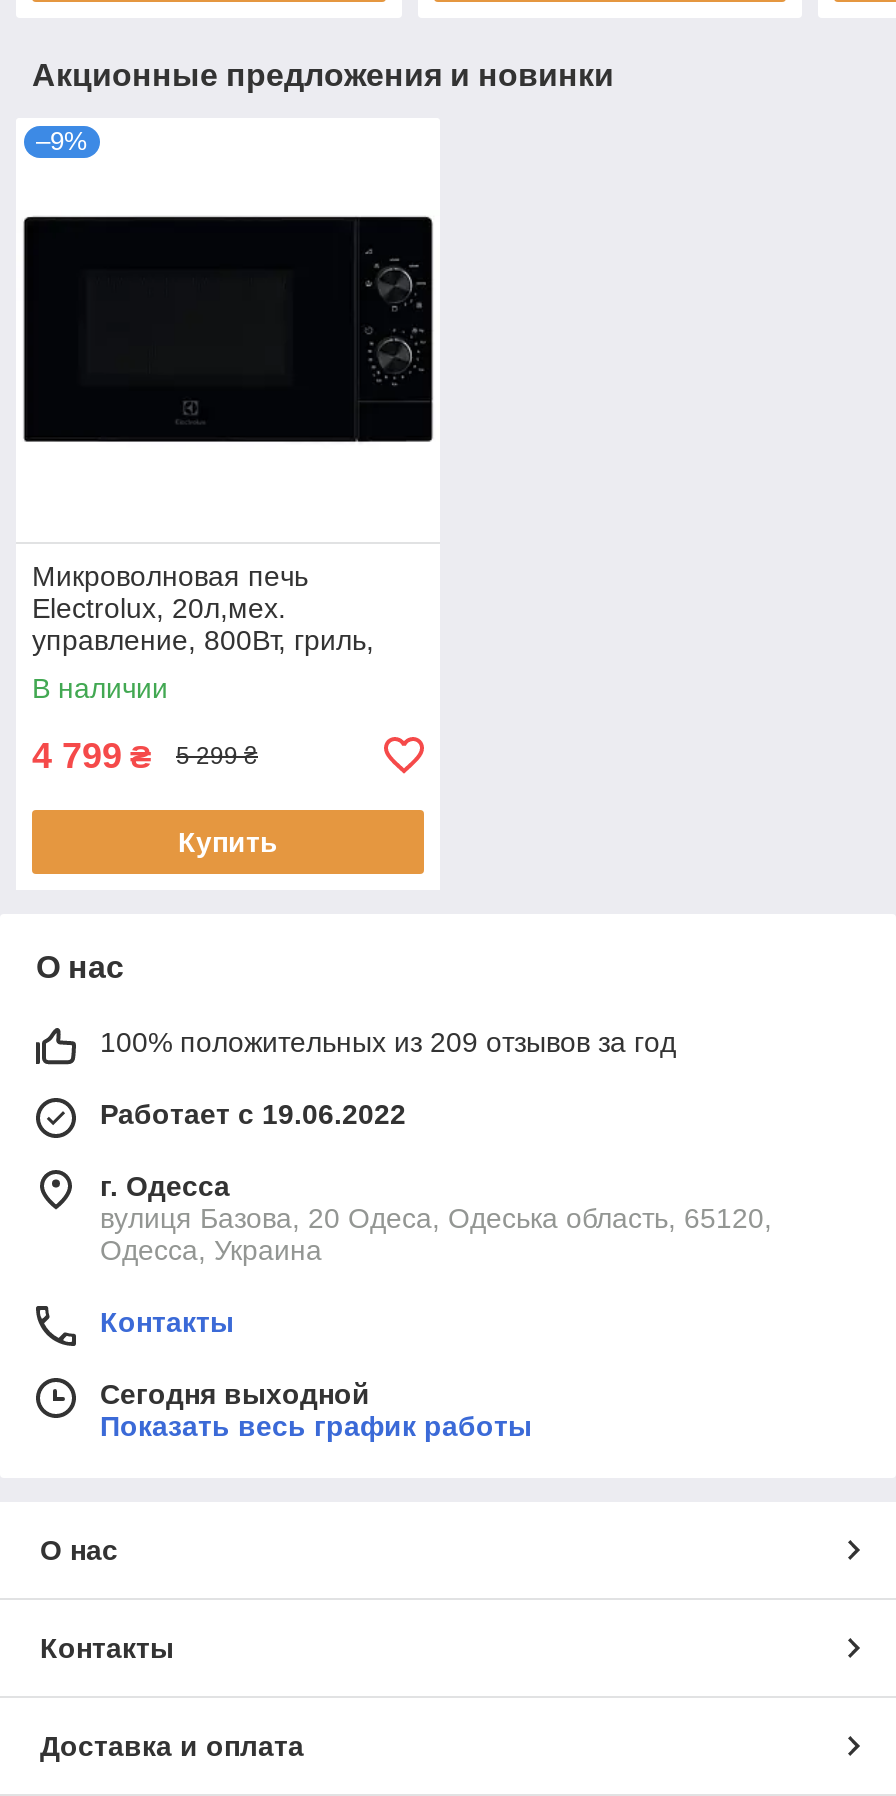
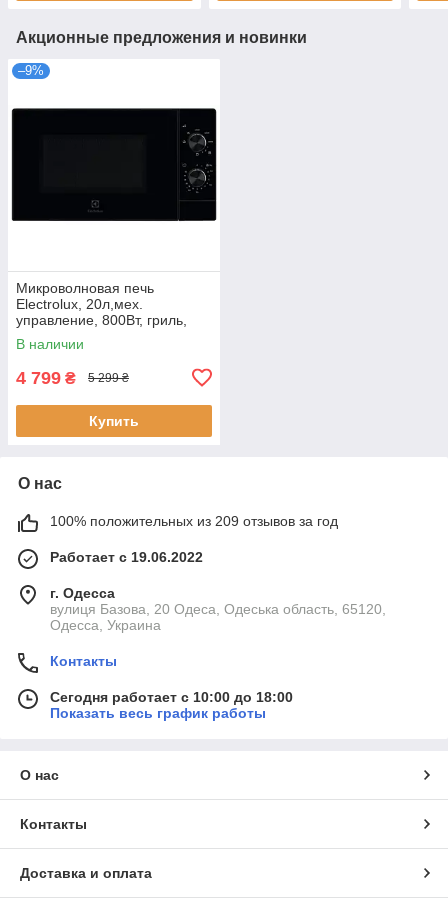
[100,1378,370,1410] Сегодня выходной -> [50,689,293,705] Сегодня работает с 10:00 до 18:00

